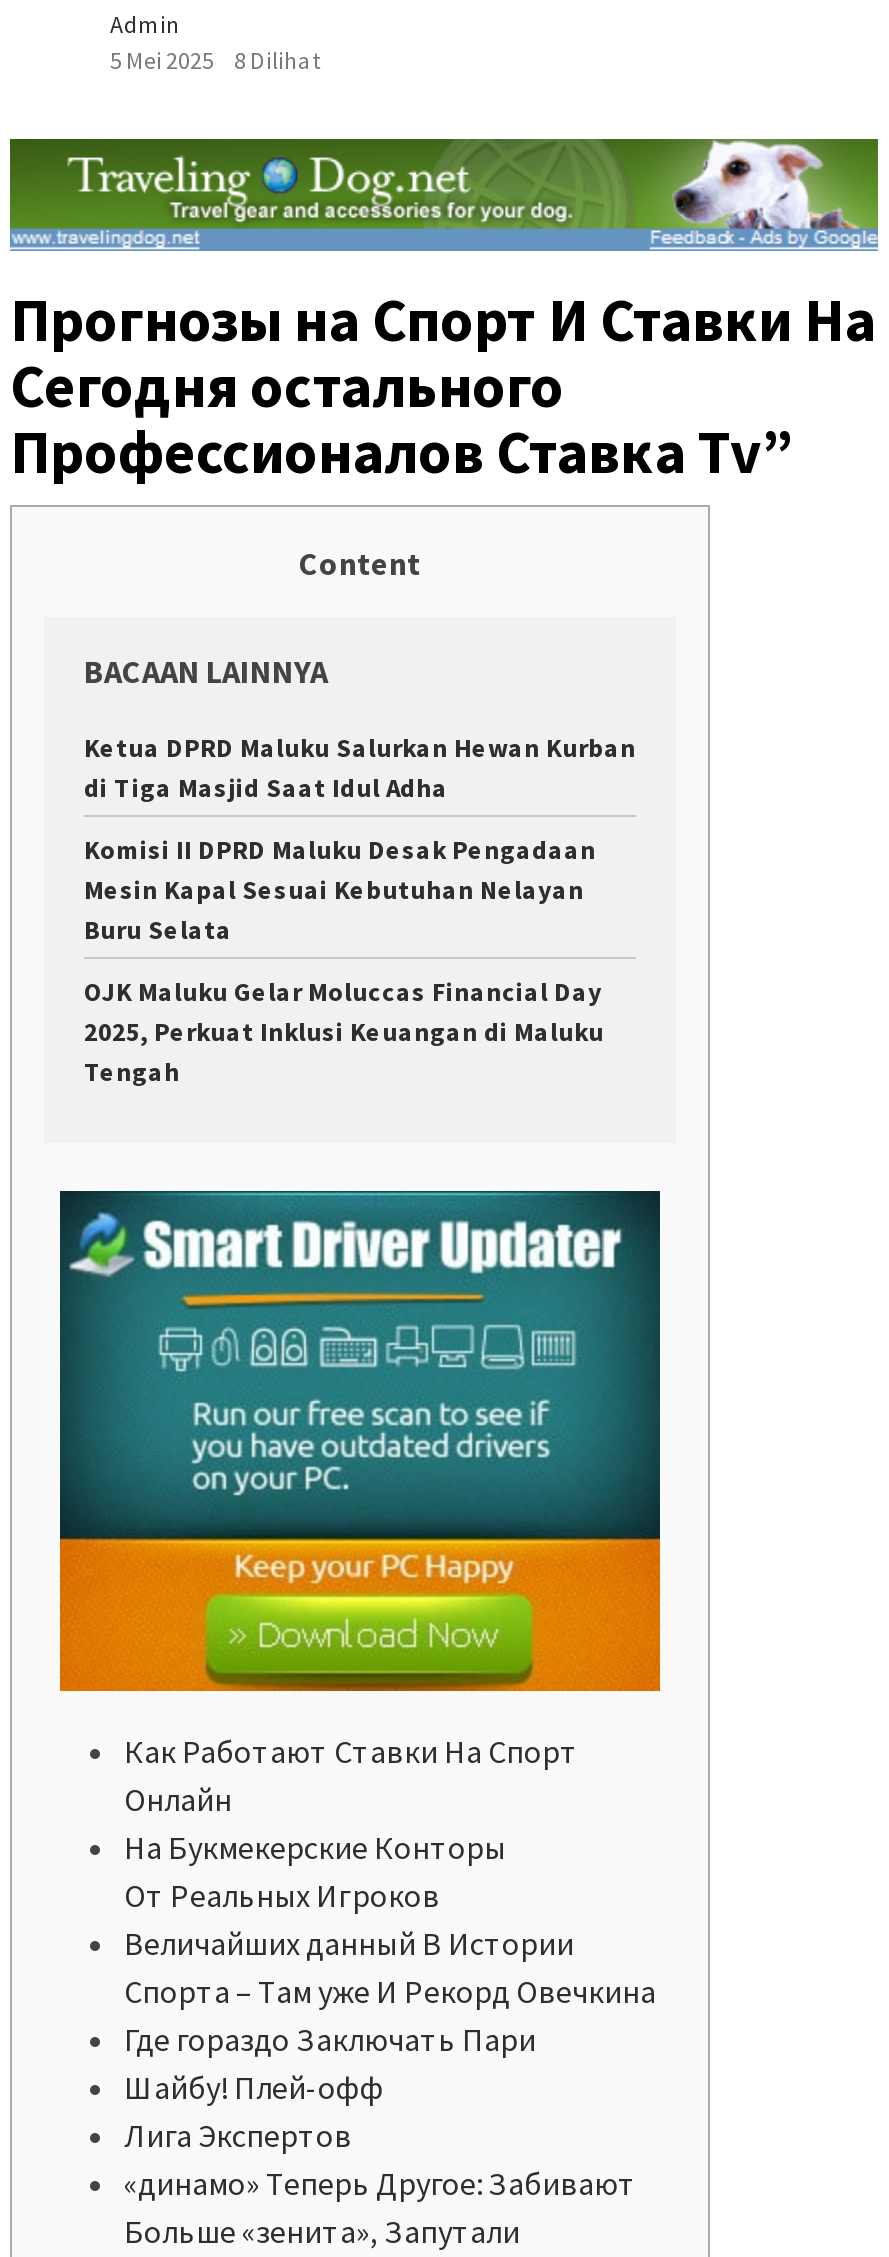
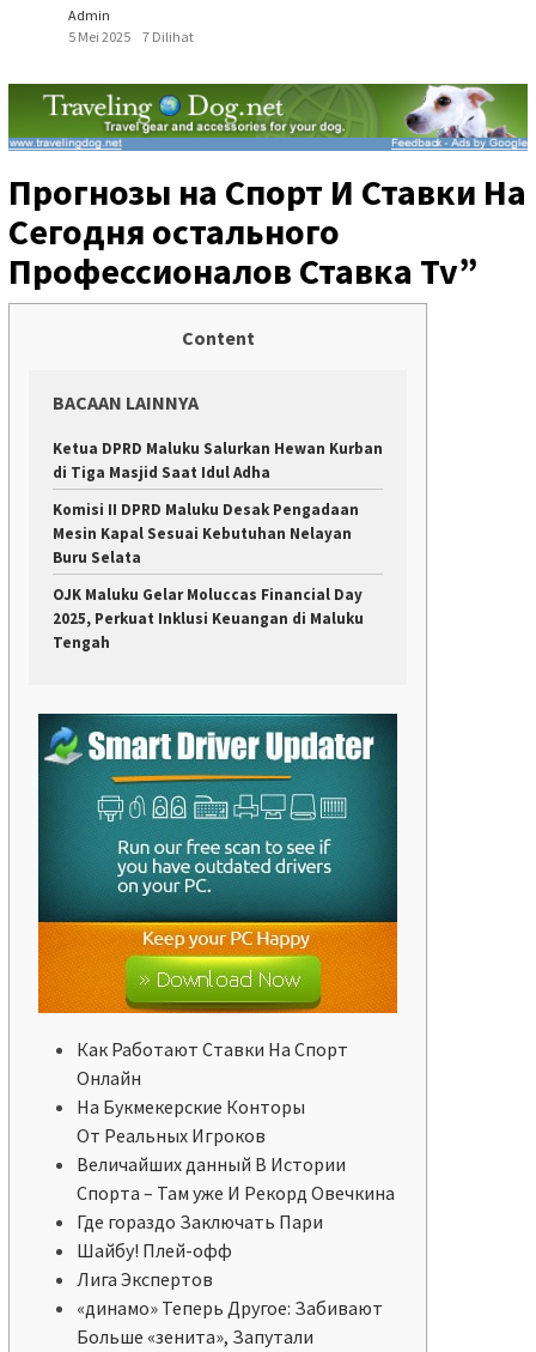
[110,46,320,76] 5 Mei 2025 8 Dilihat -> [68,28,194,46] 5 Mei 2025 7 Dilihat

